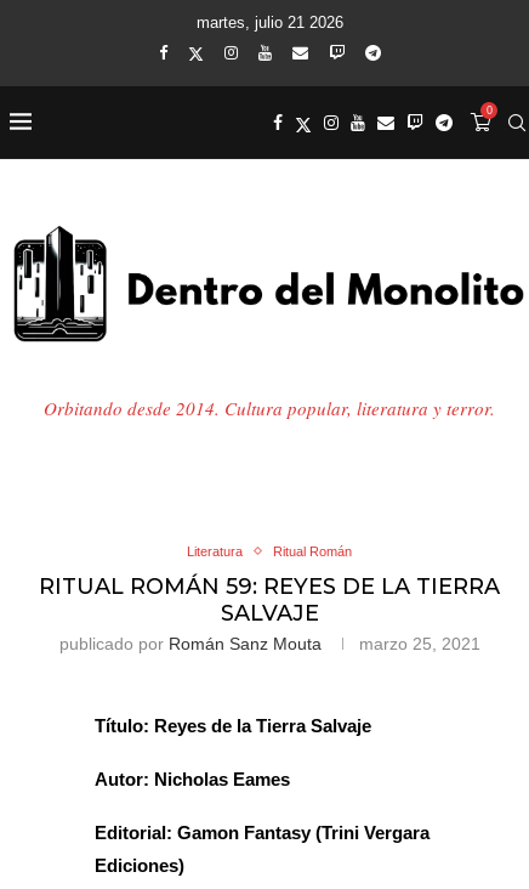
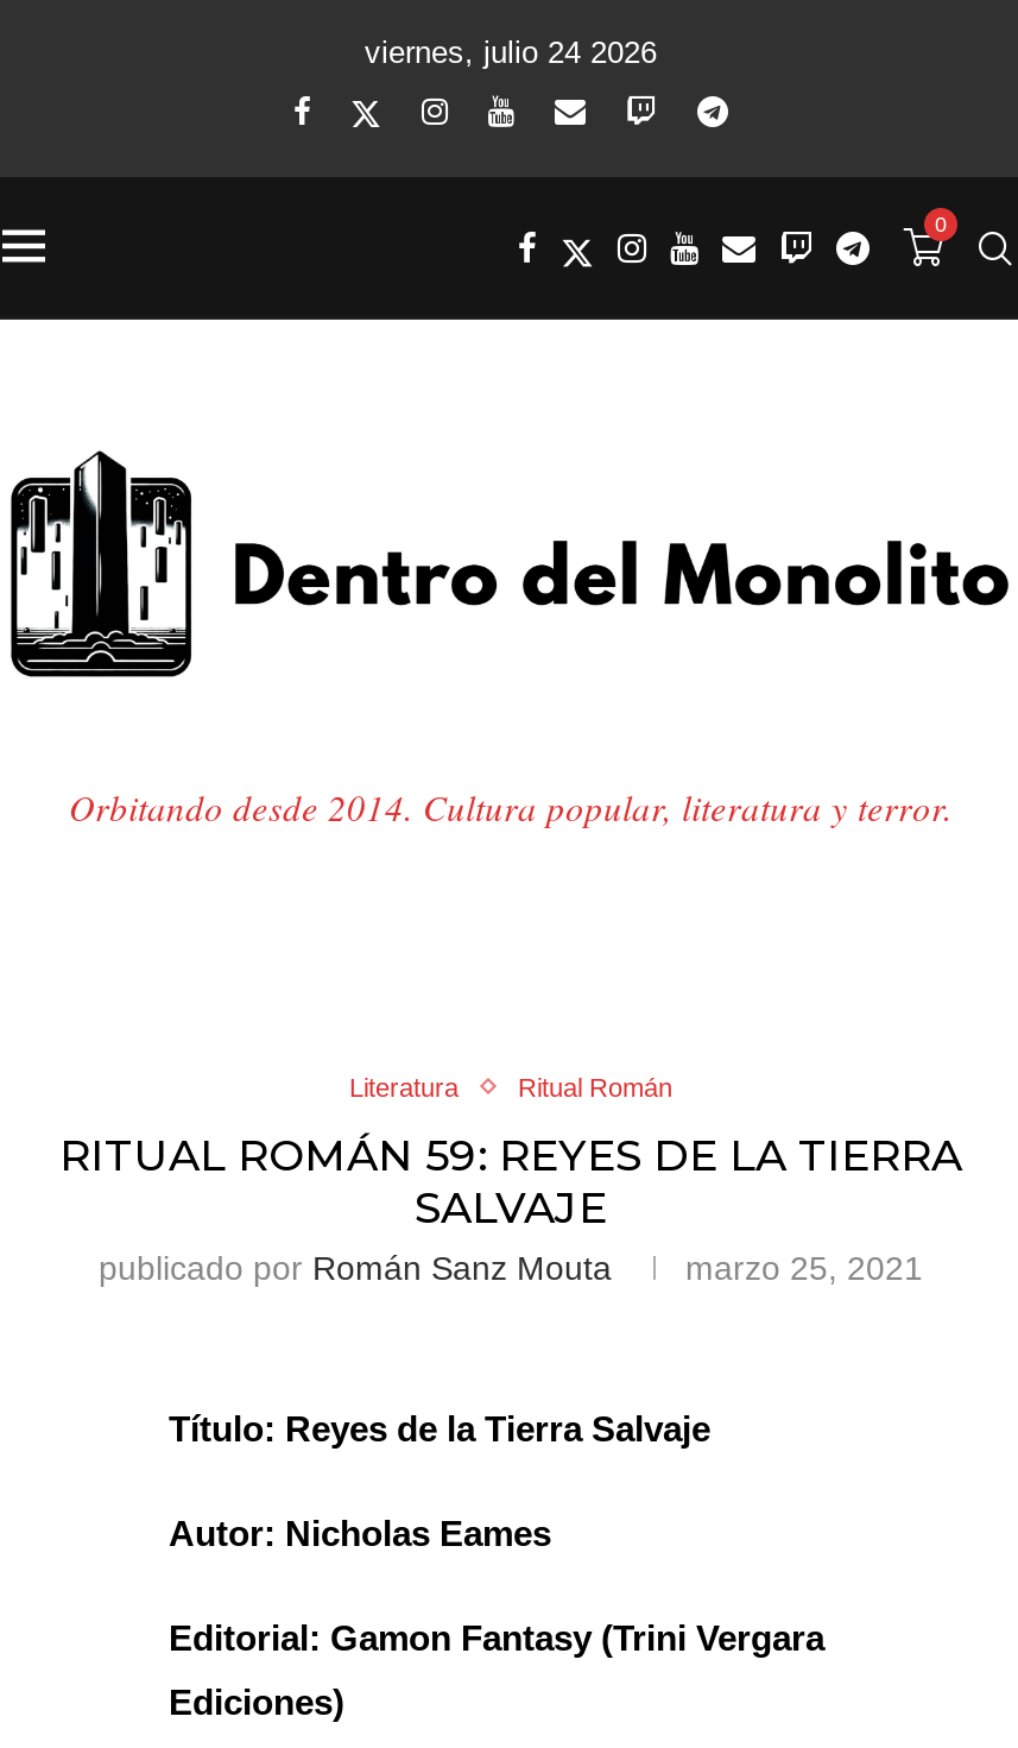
[196,13,343,32] martes, julio 21 2026 -> [365,34,657,70] viernes, julio 24 2026

